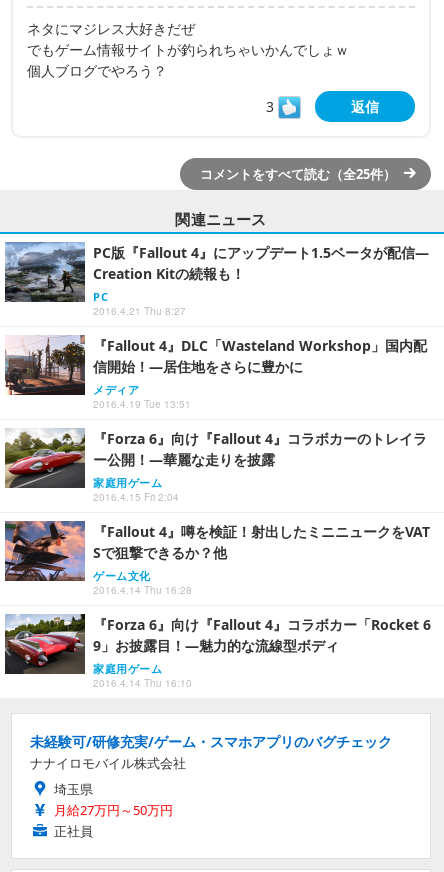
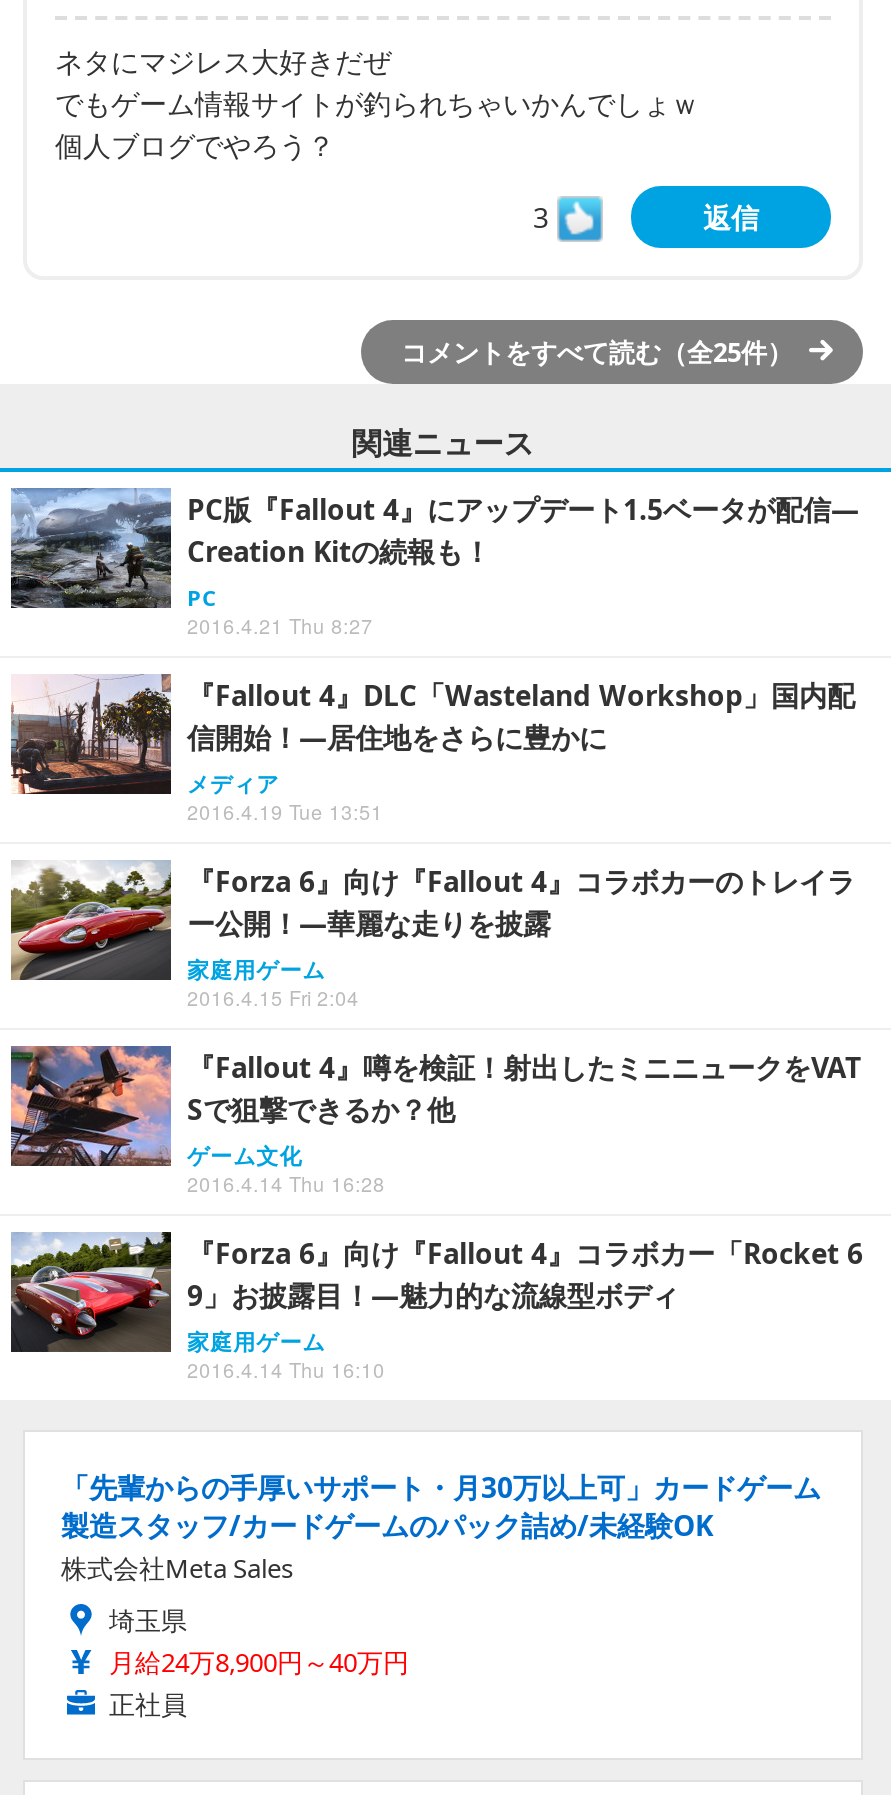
[30,731,392,771] 未経験可/研修充実/ゲーム・スマホアプリのバグチェック | ナナイロモバイル株式会社 -> [61,1467,821,1585] 「先輩からの手厚いサポート・月30万以上可」カードゲーム | 製造スタッフ/カードゲームのパック詰め/未経験OK | 株式会社Meta Sales
[54,800,173,818] 月給27万円～50万円 -> [109,1643,409,1679] 月給24万8,900円～40万円

